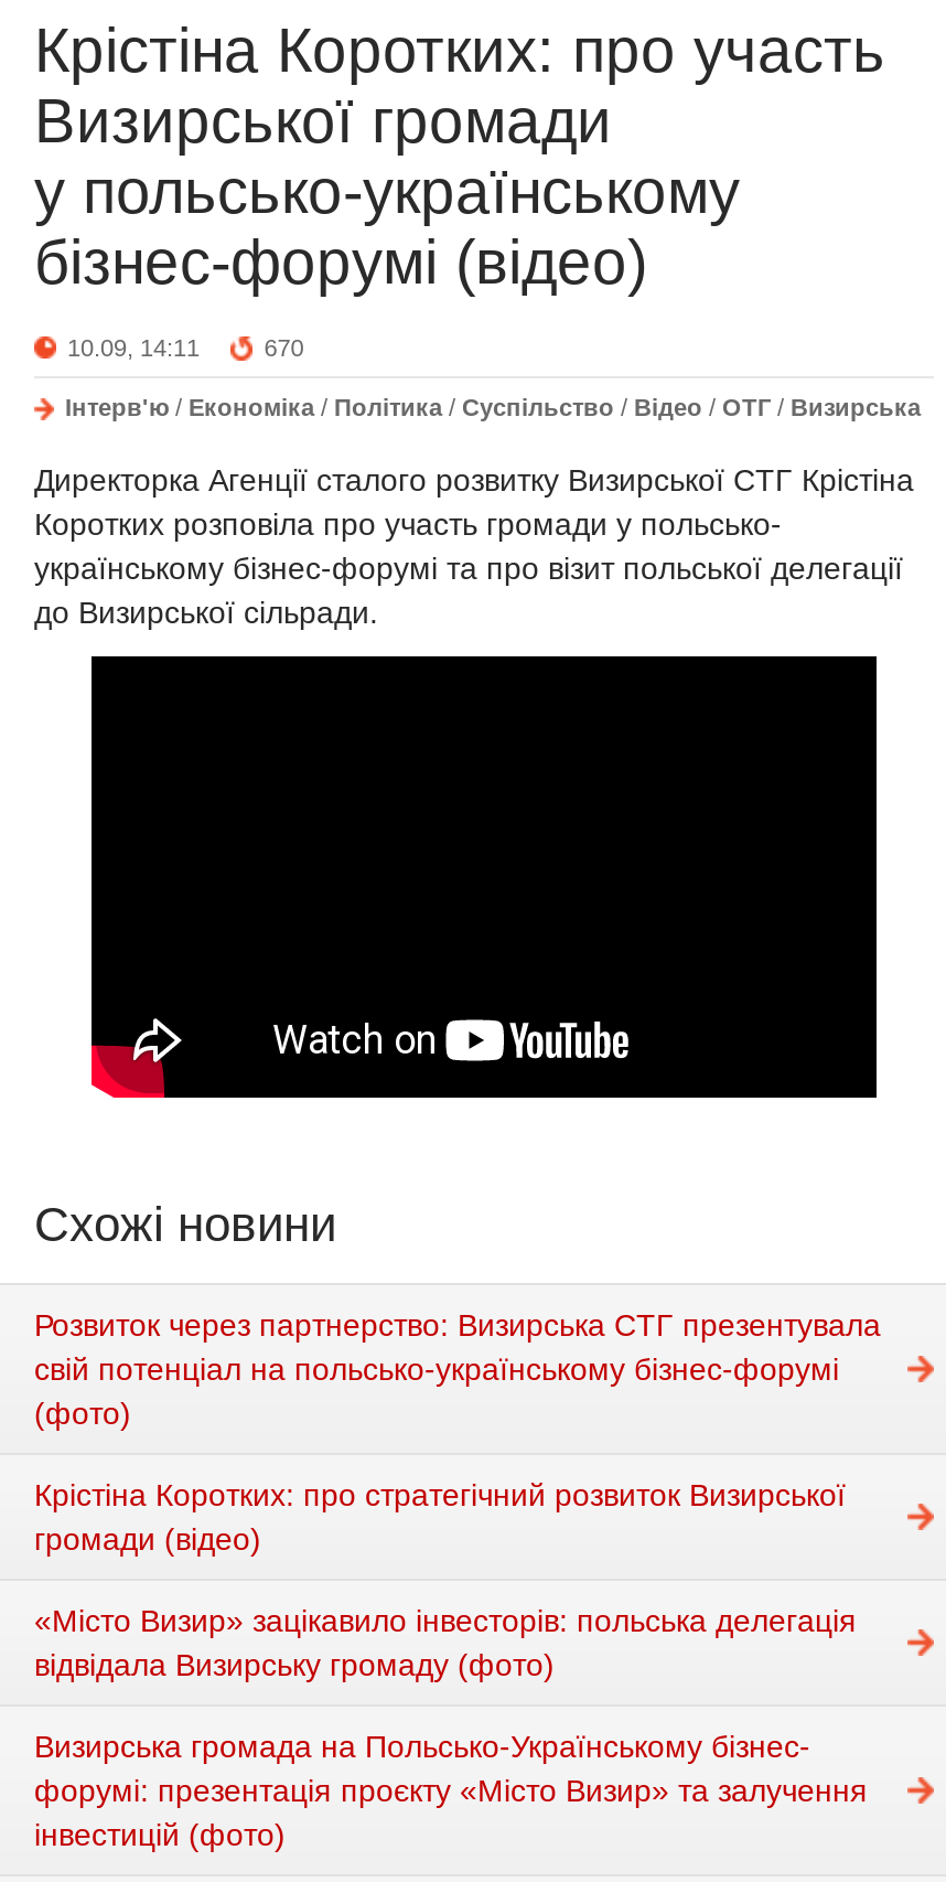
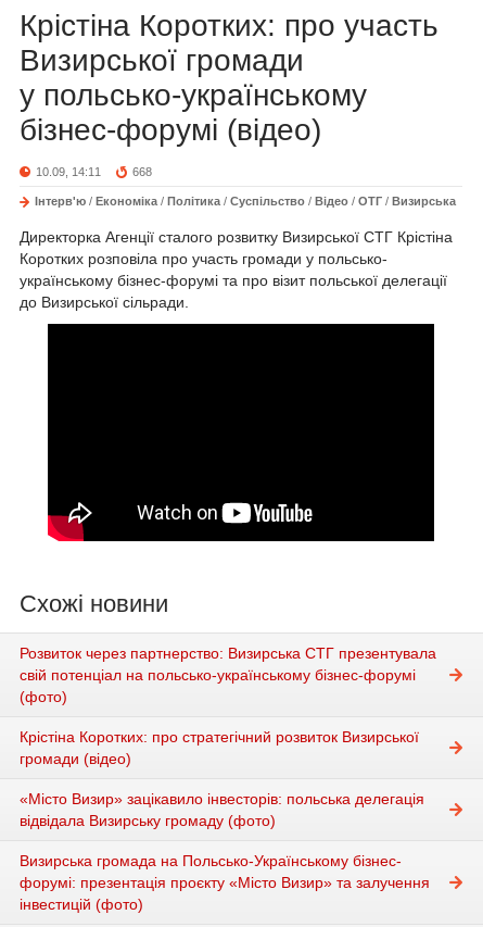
[264,334,304,361] 670 -> [133,165,152,178] 668

